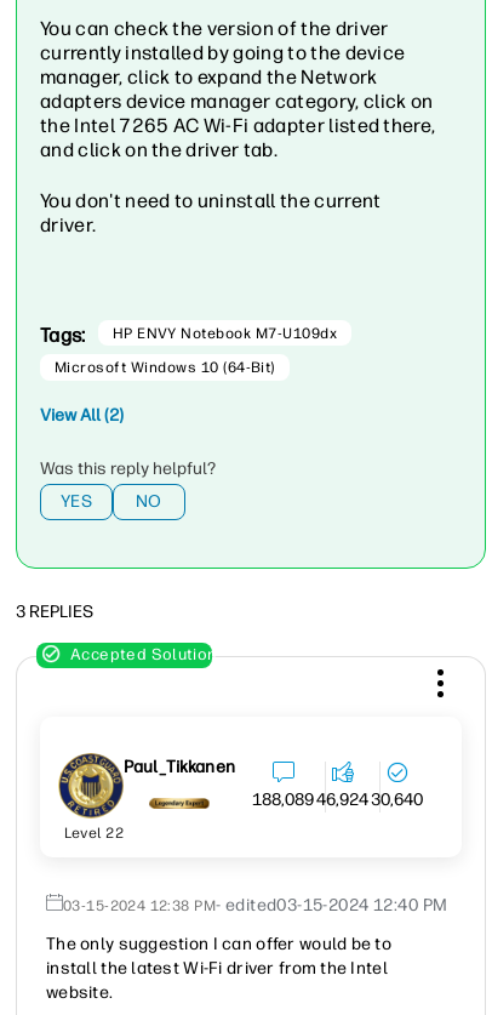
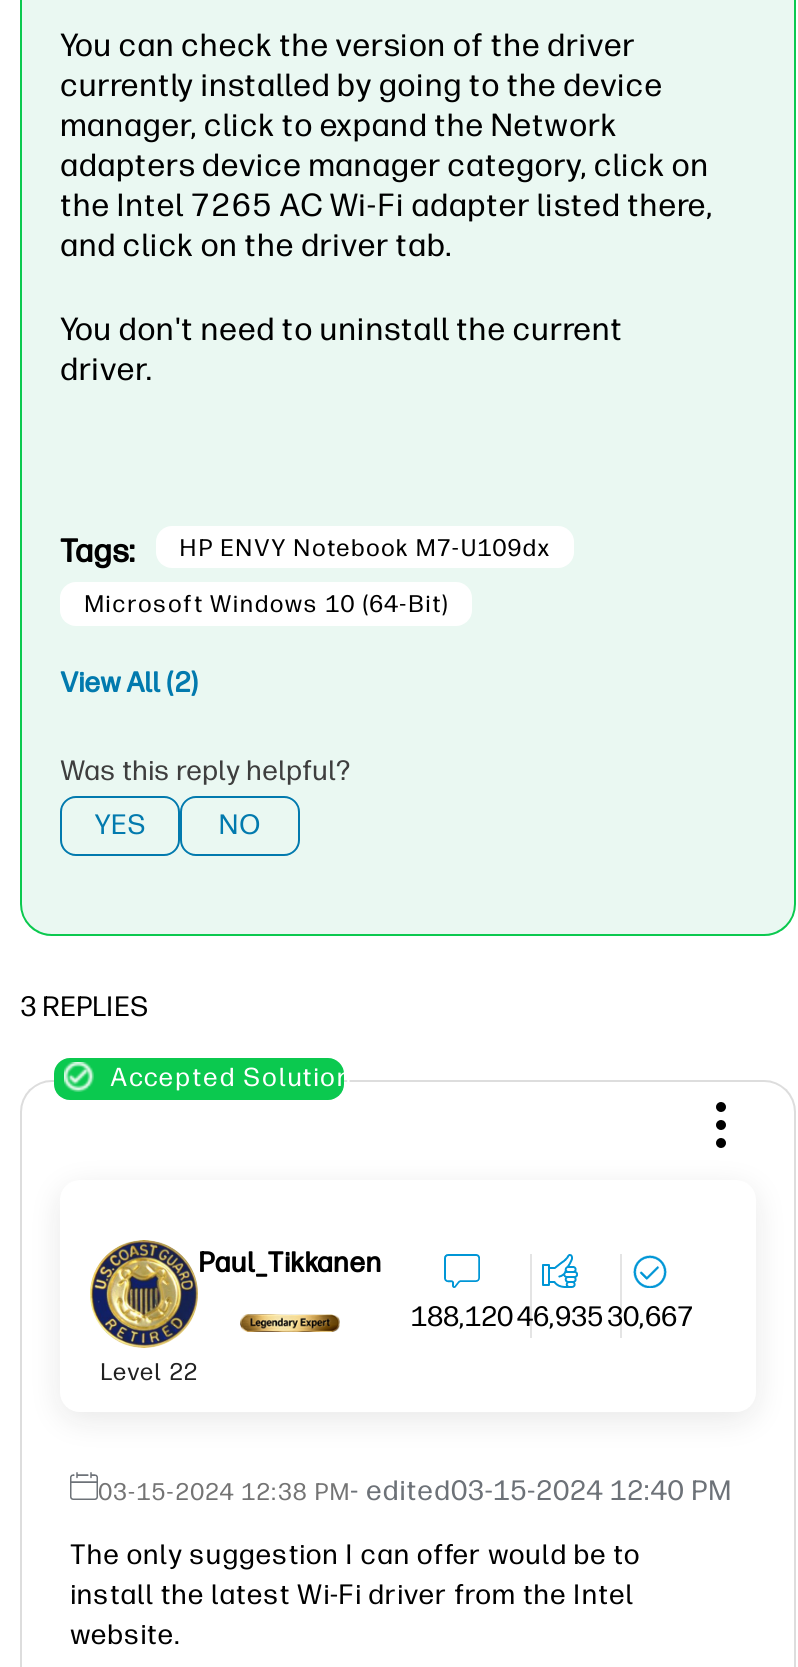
[253,789,423,810] 188,089 46,924 30,640 -> [411,1300,693,1334] 188,120 46,935 30,667

